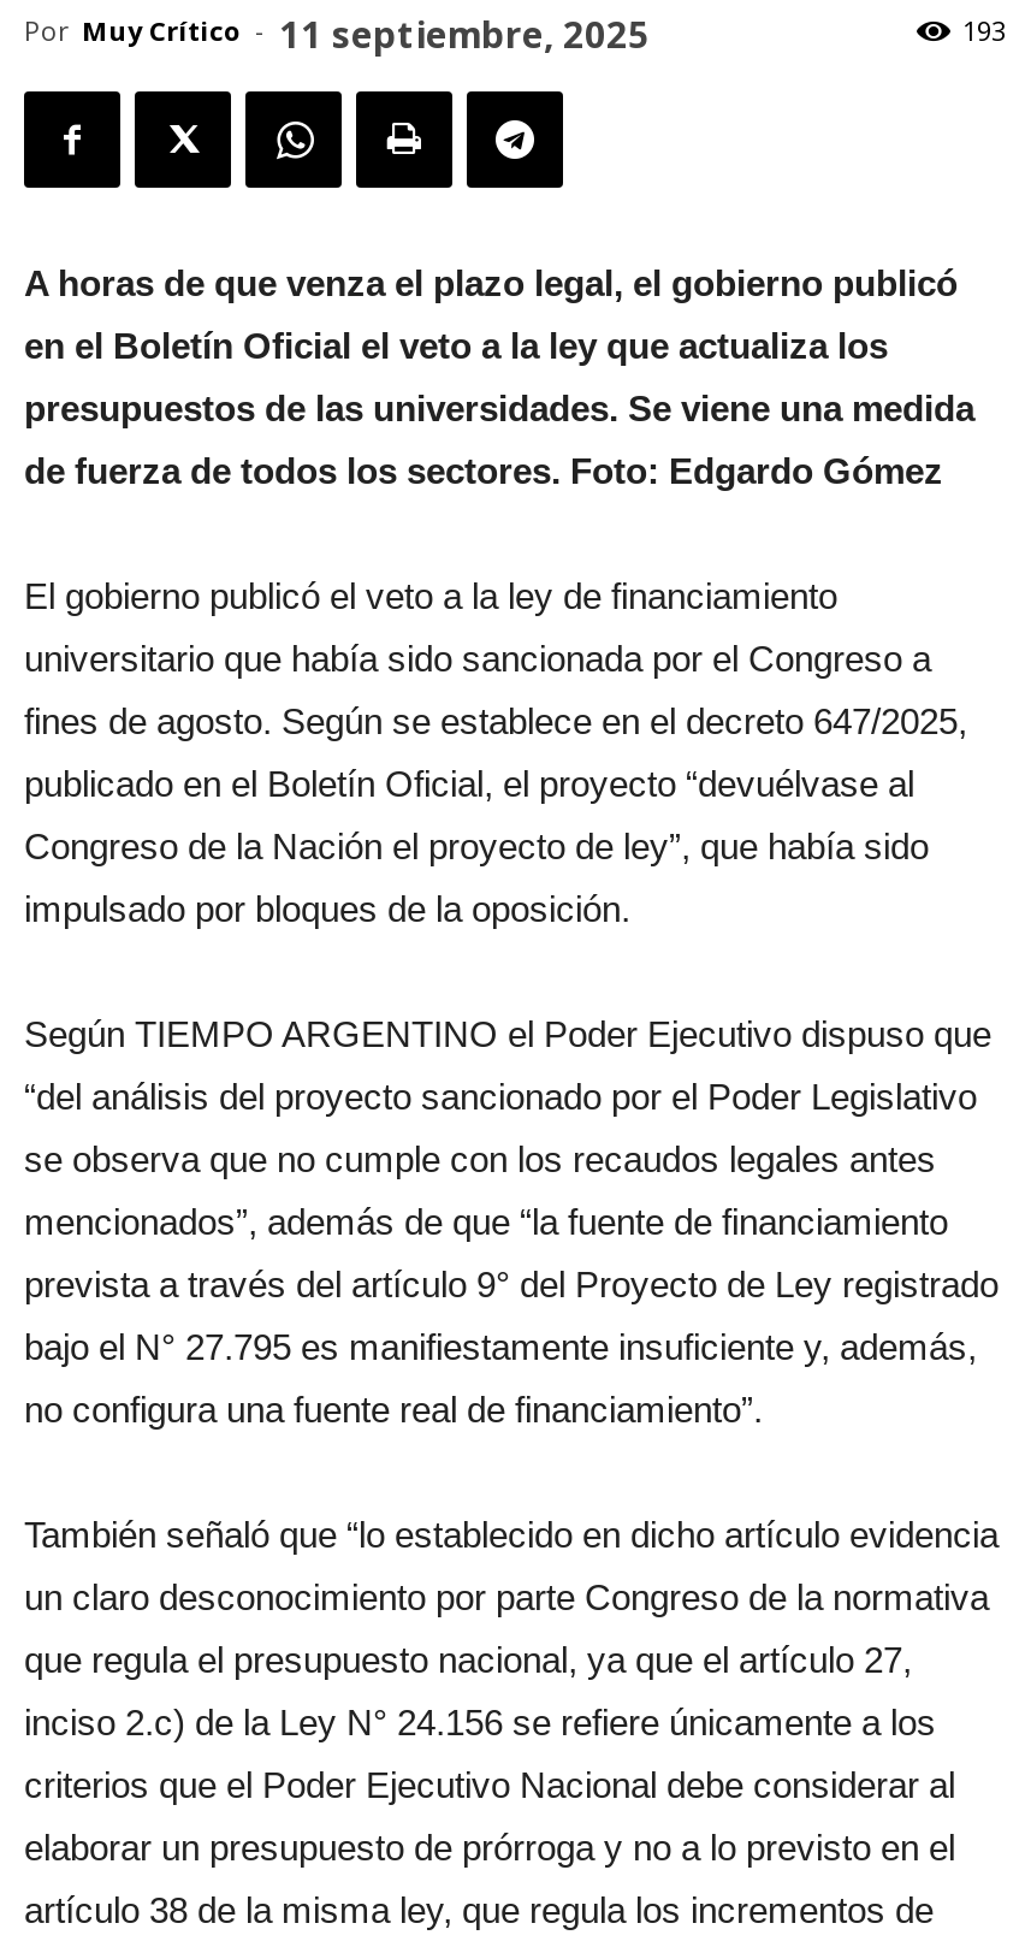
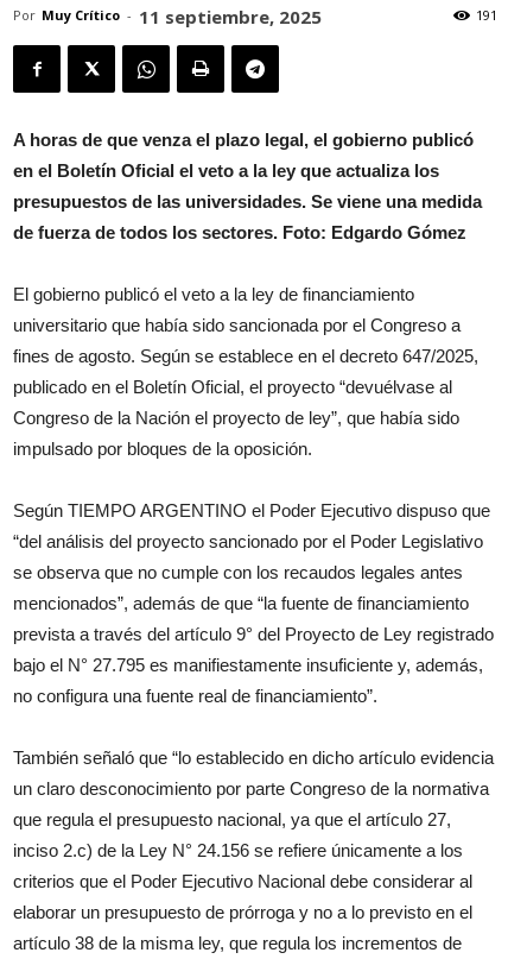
[962,12,1006,48] 193 -> [476,6,497,24] 191

